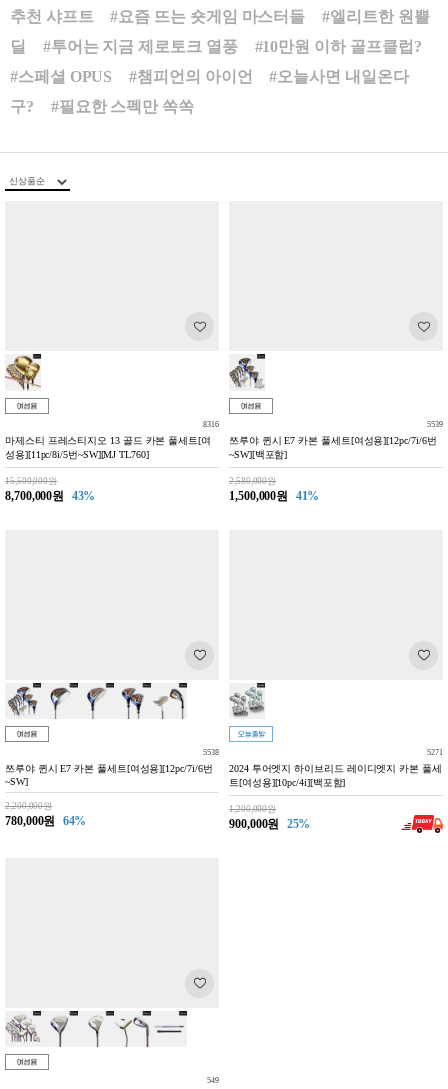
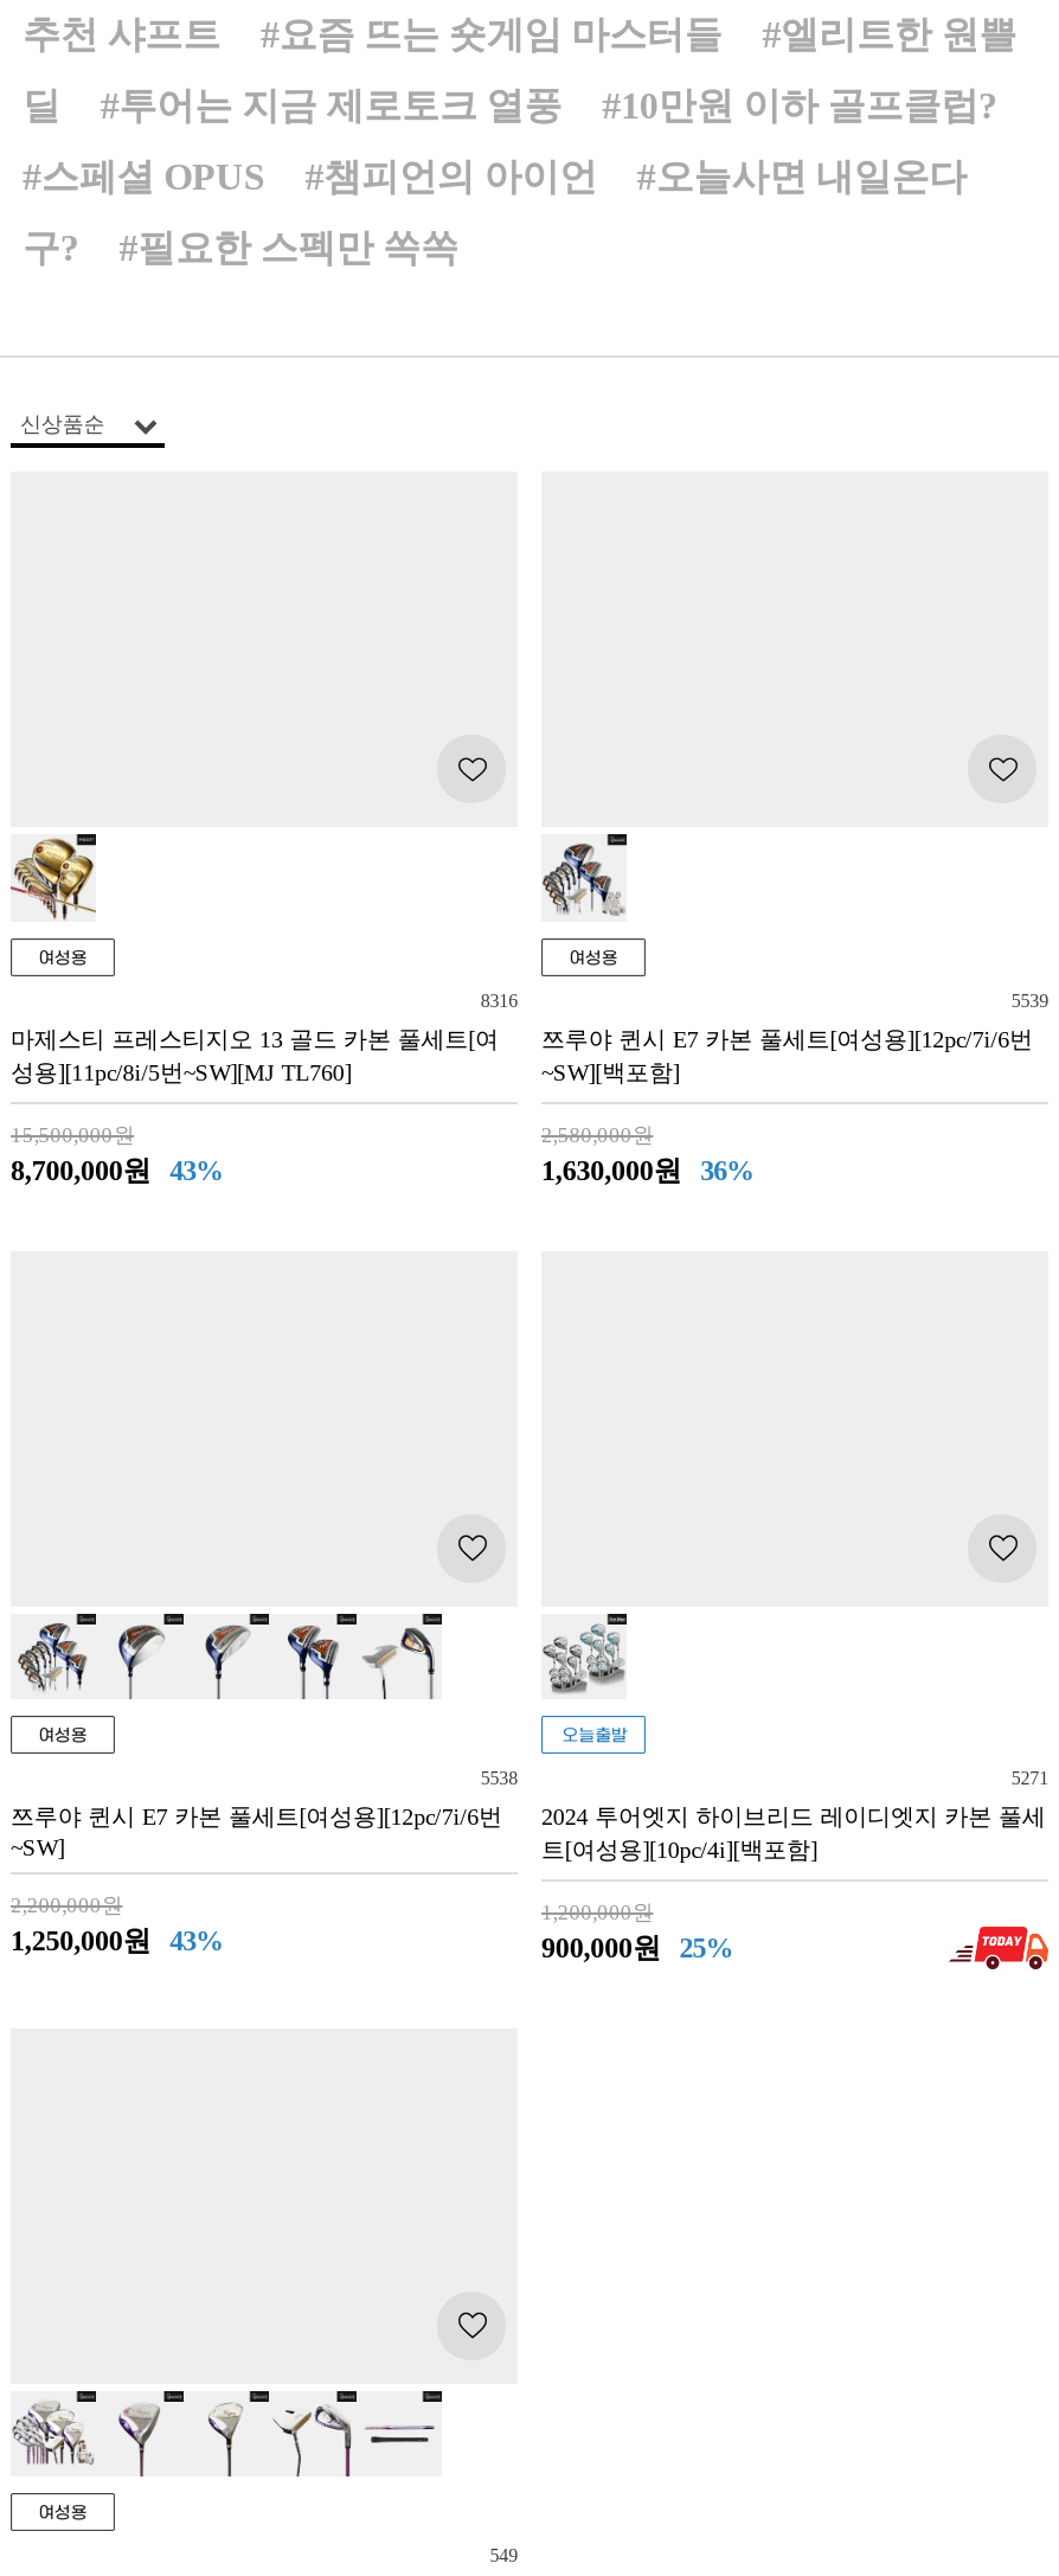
[229,489,319,503] 1,500,000원 41% -> [541,1153,755,1186] 1,630,000원 36%
[5,814,86,828] 780,000원 64% -> [11,1924,224,1957] 1,250,000원 43%

